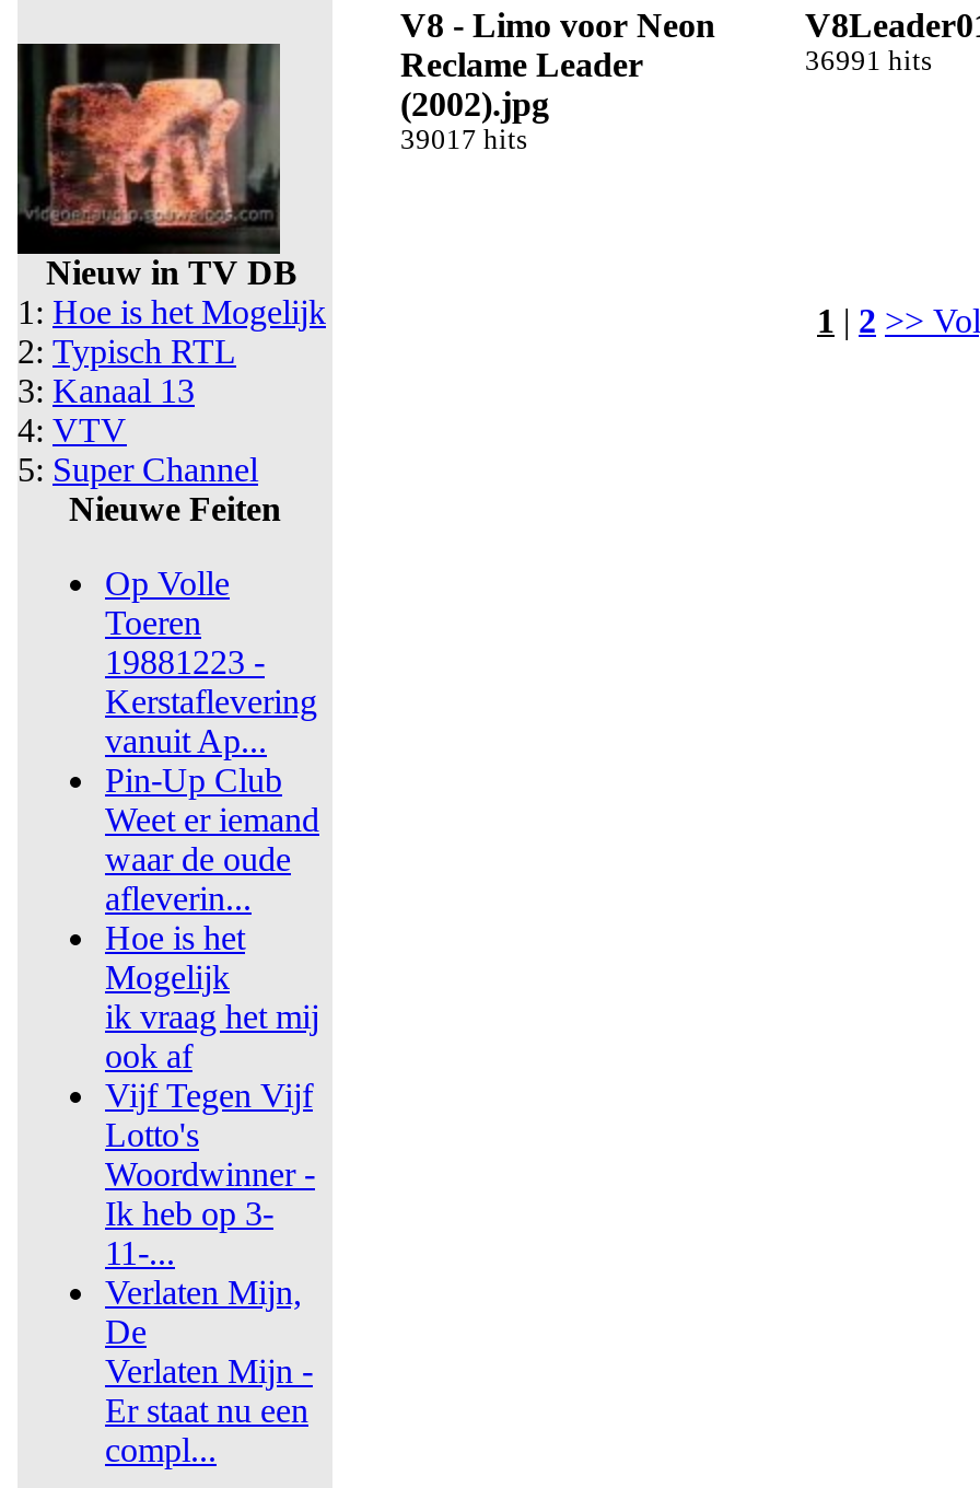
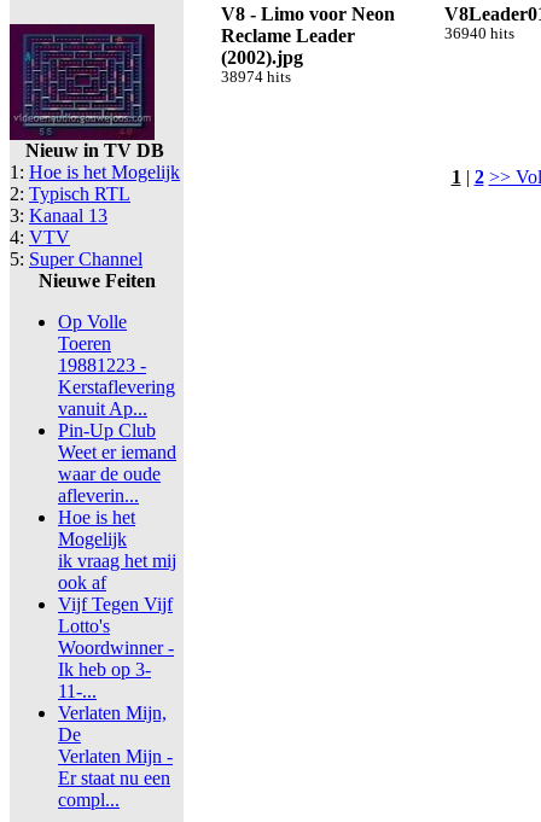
[17,42,282,254] [image] -> [10,23,156,140] [image]
[805,46,932,77] 36991 hits -> [444,25,514,42] 36940 hits
[400,125,527,155] 39017 hits -> [221,69,291,86] 38974 hits

